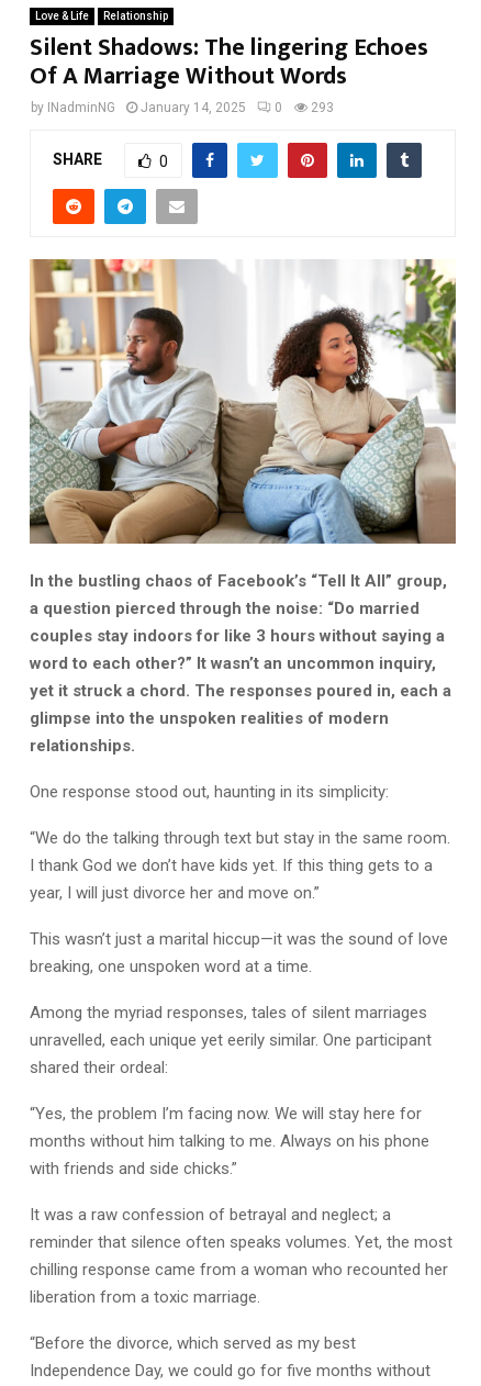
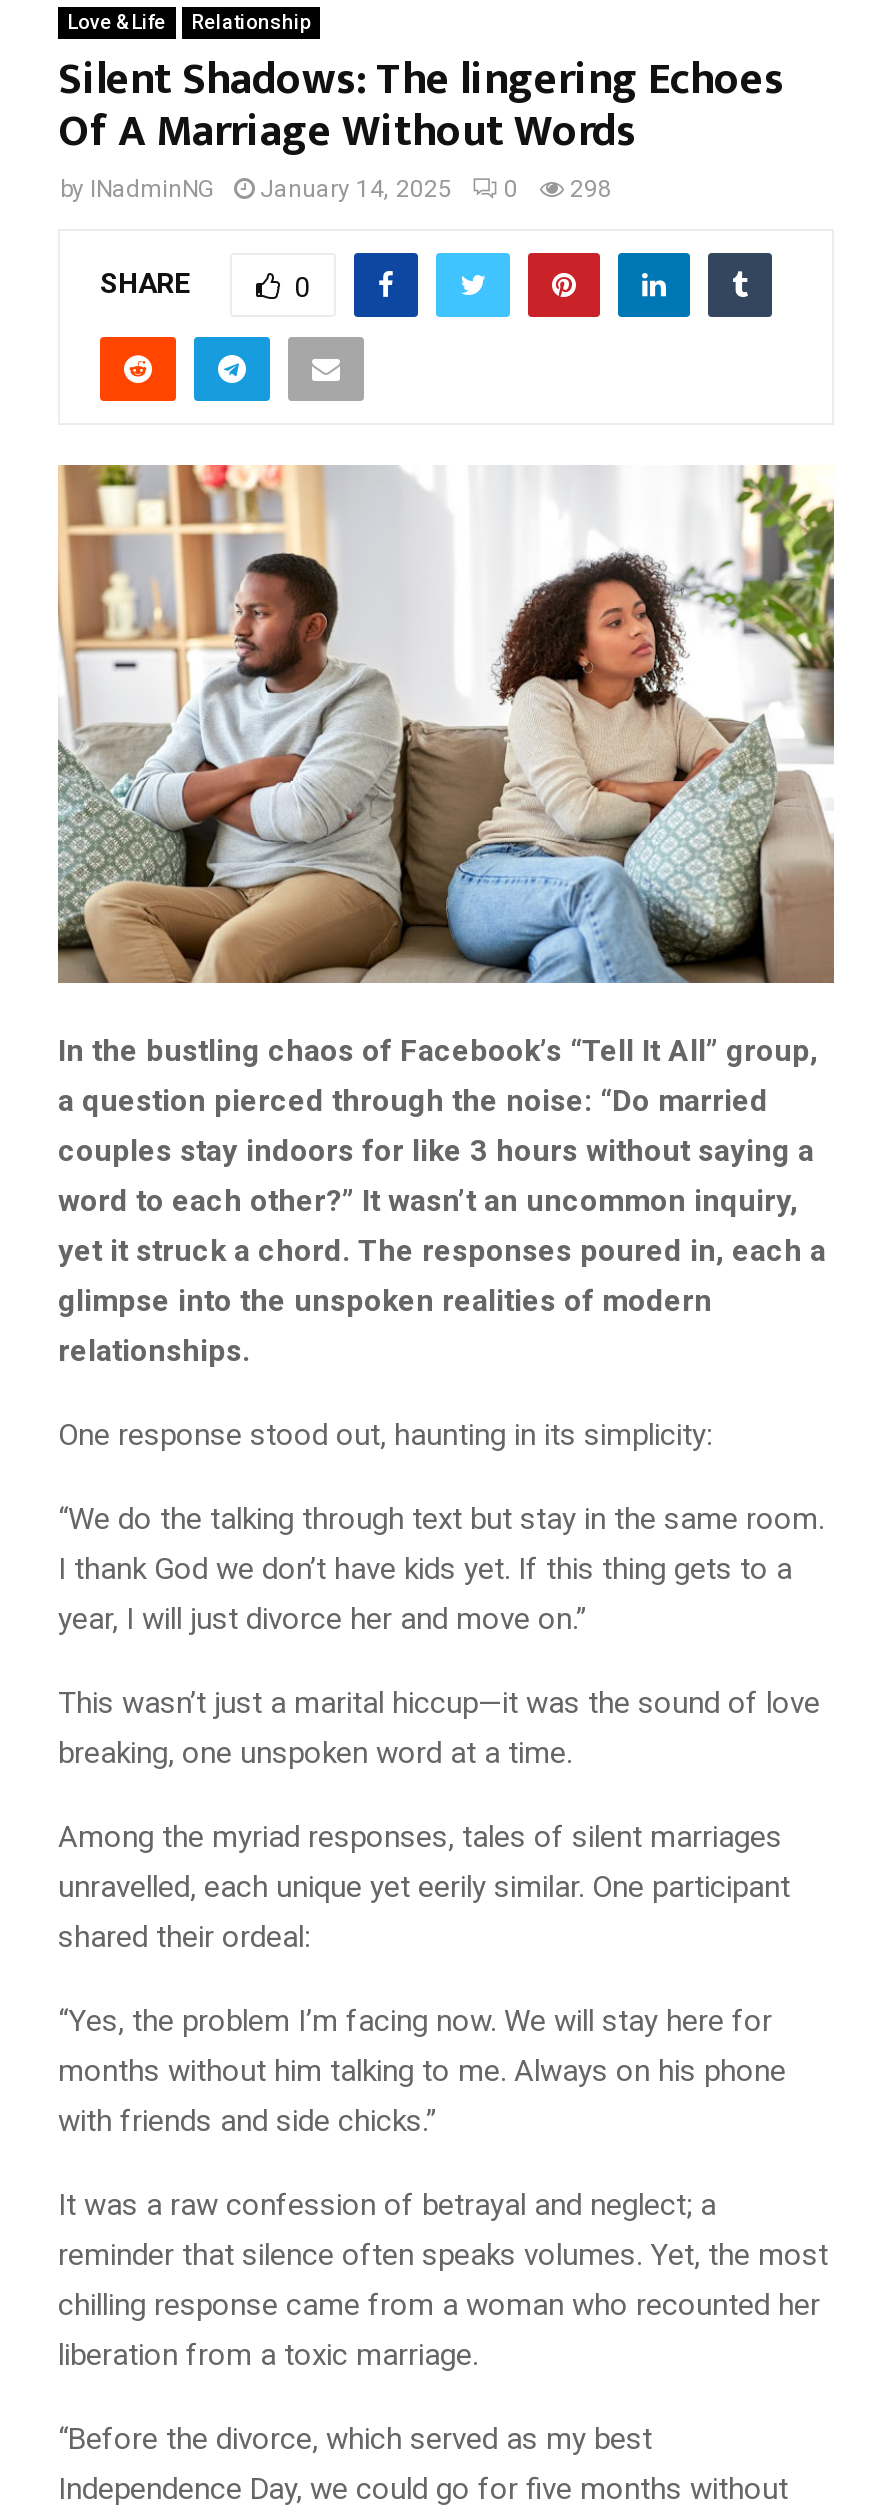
[31,100,334,115] by INadminNG January 14, 2025 0 293 -> [60,175,612,203] by INadminNG January 14, 2025 0 298

